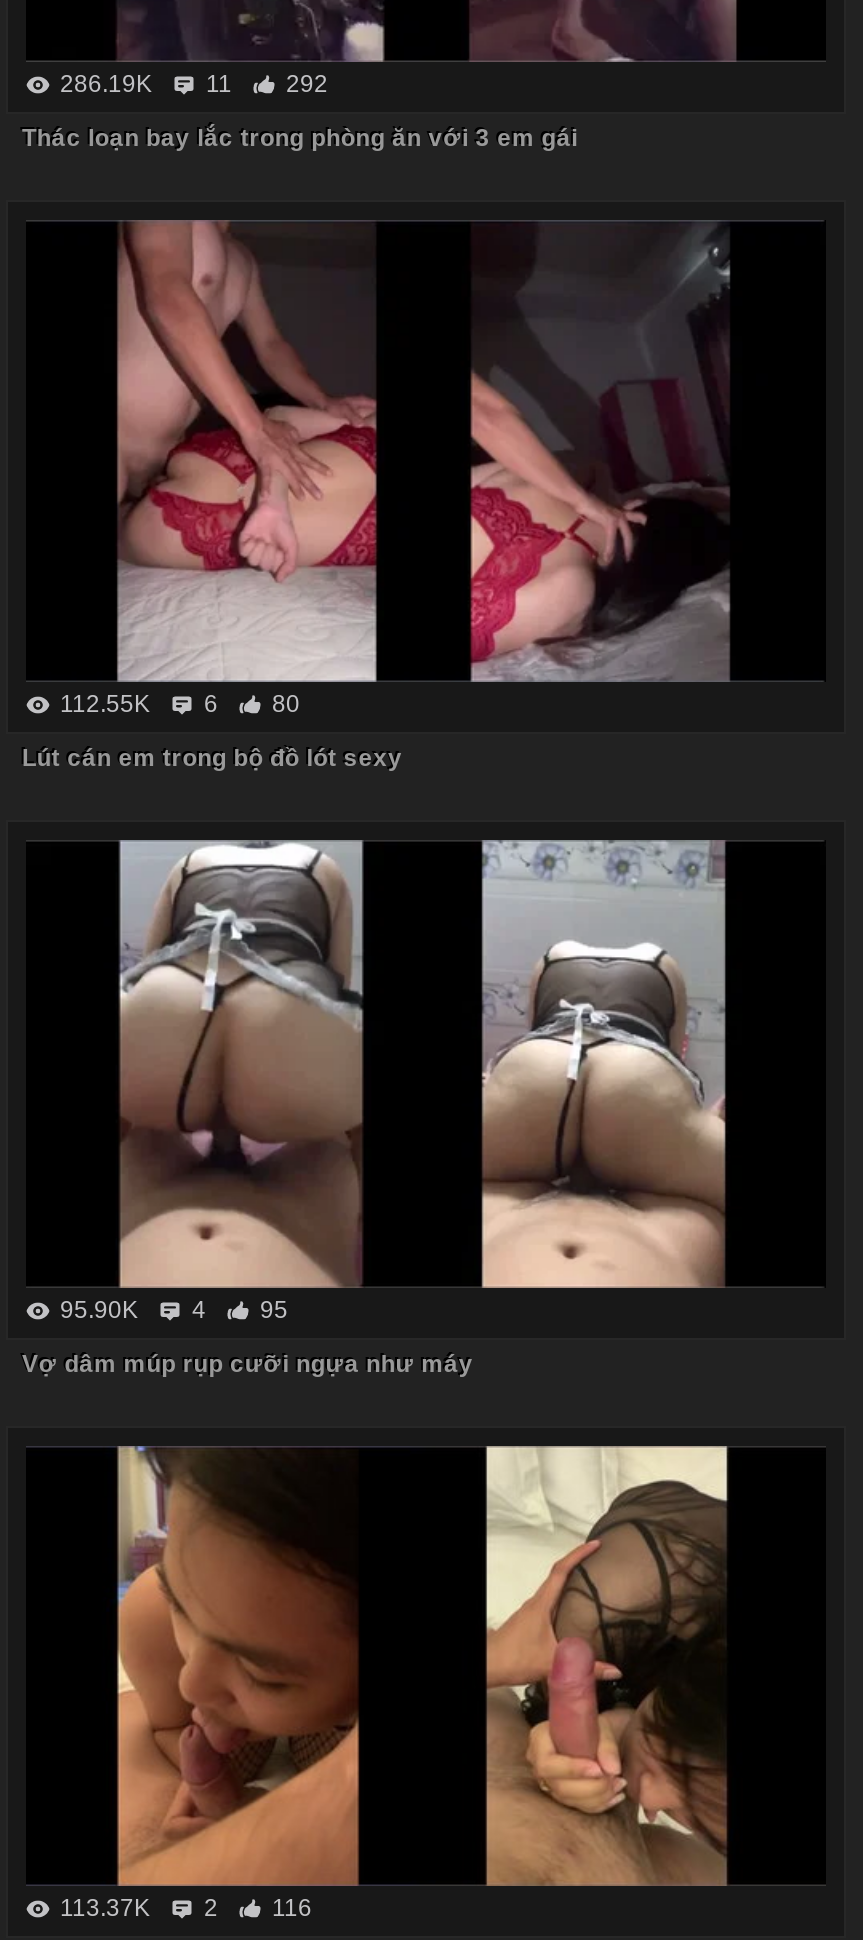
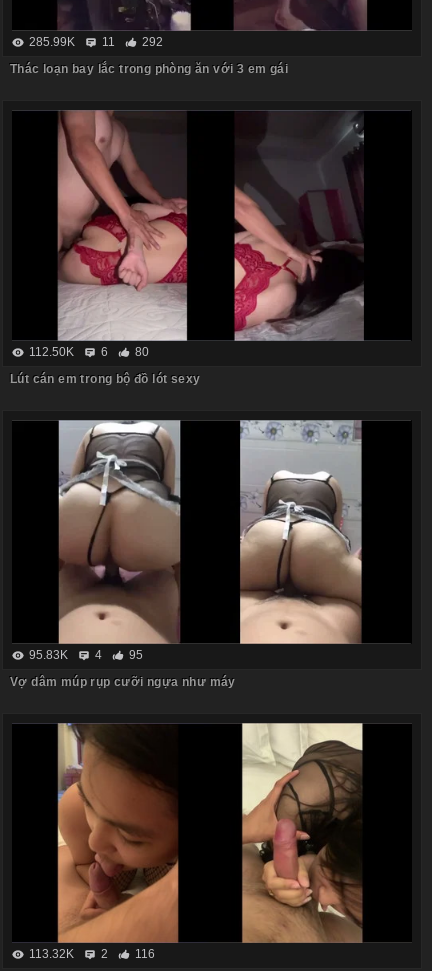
[60,70,328,98] 286.19K 11 292 -> [29,35,163,49] 285.99K 11 292
[60,691,300,719] 112.55K 6 80 -> [29,345,149,359] 112.50K 6 80
[60,1295,288,1323] 95.90K 4 95 -> [29,647,143,661] 95.83K 4 95
[60,1895,312,1923] 113.37K 2 116 -> [29,947,155,961] 113.32K 2 116

